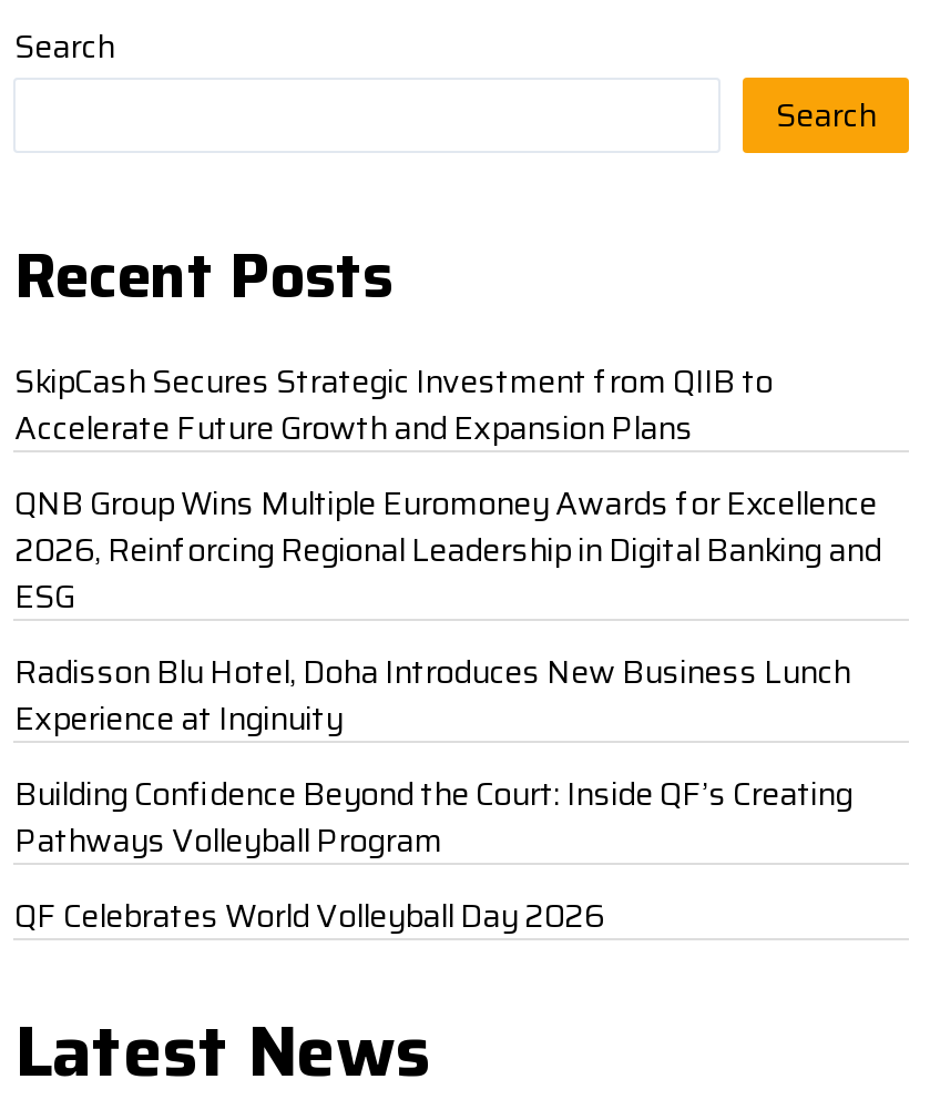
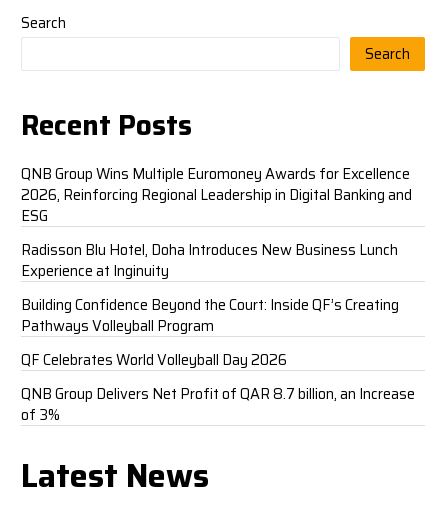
[14,355,773,453] SkipCash Secures Strategic Investment from QIIB to | Accelerate Future Growth and Expansion Plans -> none
moved [14,477,881,941] -> [21,162,412,371]: QNB Group Wins Multiple Euromoney Awards for Excellence | 2026, Reinforcing Regional Leadership in Digital Banking and | ESG | Radisson Blu Hotel, Doha Introduces New Business Lunch | Experience at Inginuity | Building Confidence Beyond the Court: Inside QF’s Creating | Pathways Volleyball Program | QF Celebrates World Volleyball Day 2026
none -> [21,382,415,426] QNB Group Delivers Net Profit of QAR 8.7 billion, an Increase | of 3%

